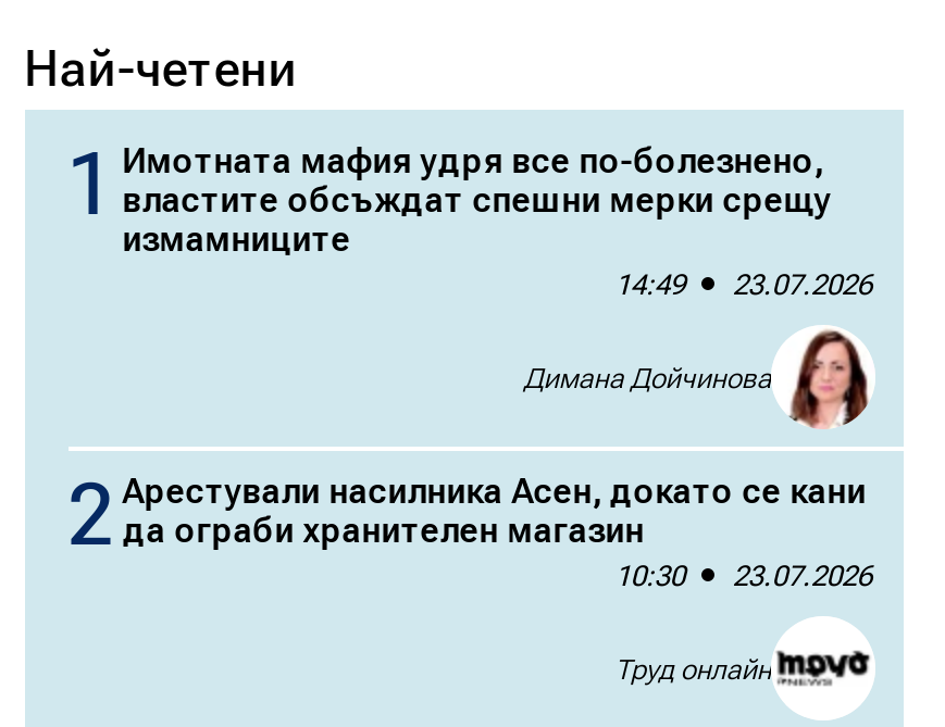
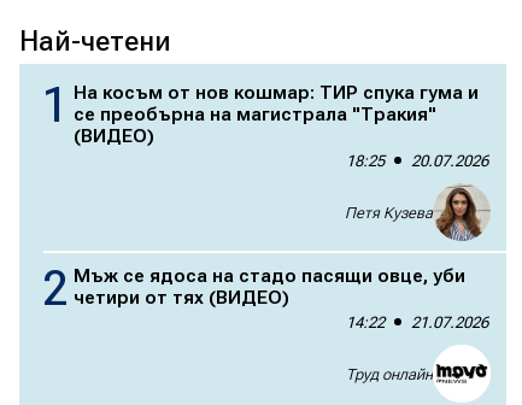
[122,142,871,301] Имотната мафия удря все по-болезнено, | властите обсъждат спешни мерки срещу | измамниците | 14:49 | 23.07.2026 -> [73,82,488,170] На косъм от нов кошмар: ТИР спука гума и | се преобърна на магистрала "Тракия" | (ВИДЕО) | 18:25 | 20.07.2026
[524,325,875,429] [image] | Димана Дойчинова -> [345,183,491,242] [image] | Петя Кузева
[122,472,871,592] Арестували насилника Асен, докато се кани | да ограби хранителен магазин | 10:30 | 23.07.2026 -> [73,265,488,331] Мъж се ядоса на стадо пасящи овце, уби | четири от тях (ВИДЕО) | 14:22 | 21.07.2026

